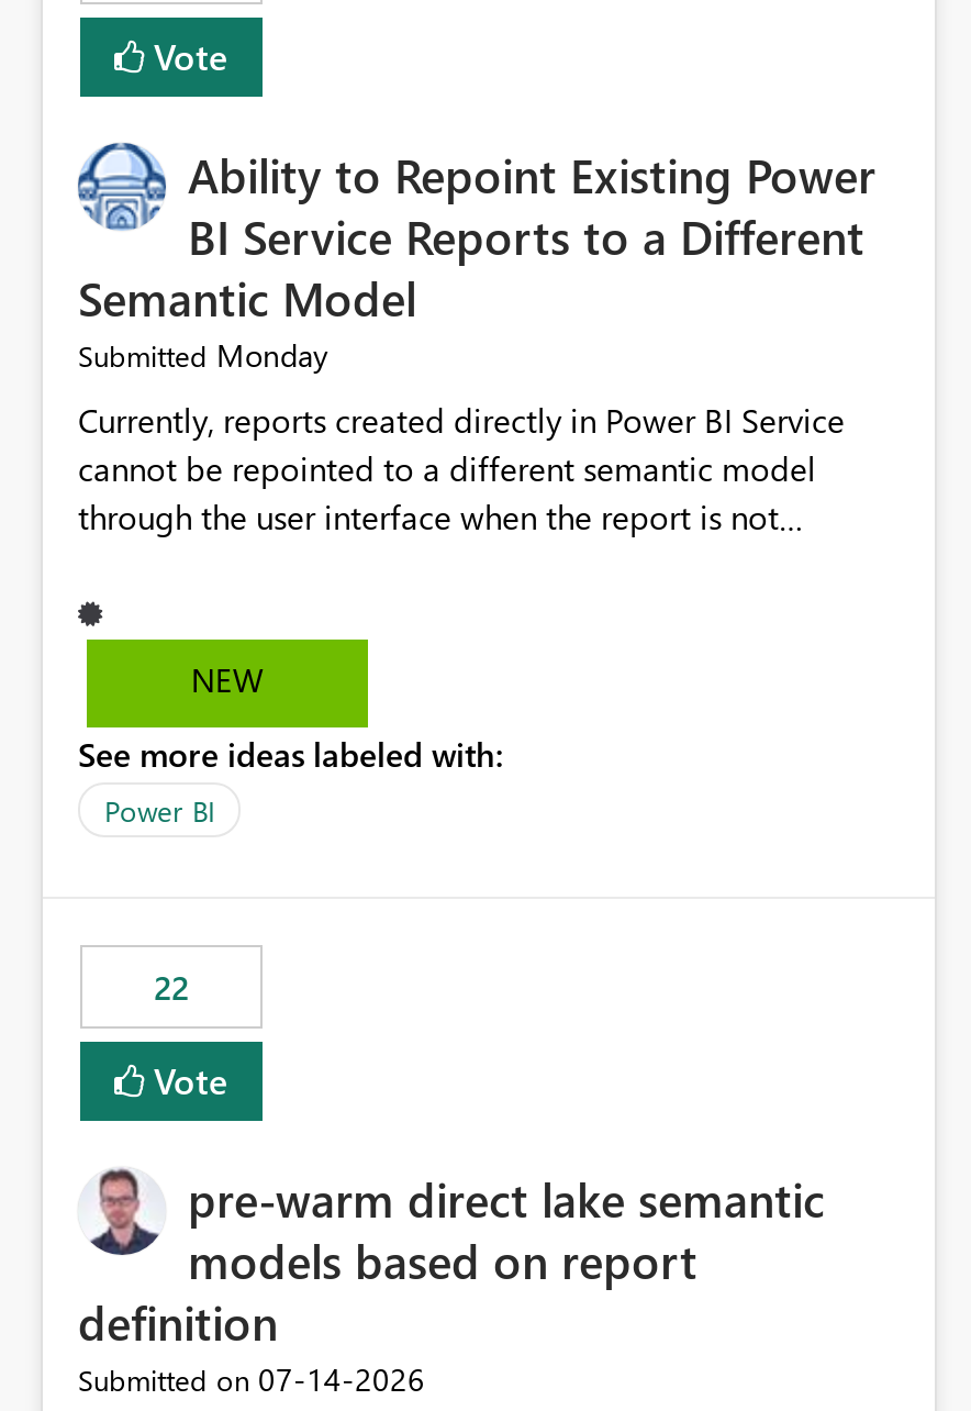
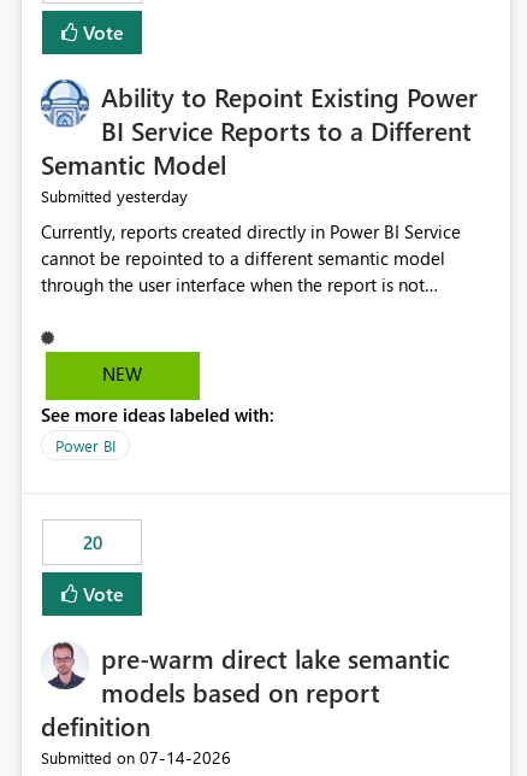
[78,335,328,377] Submitted Monday -> [41,185,188,208] Submitted yesterday
[154,966,189,1010] 22 -> [82,531,102,555] 20

